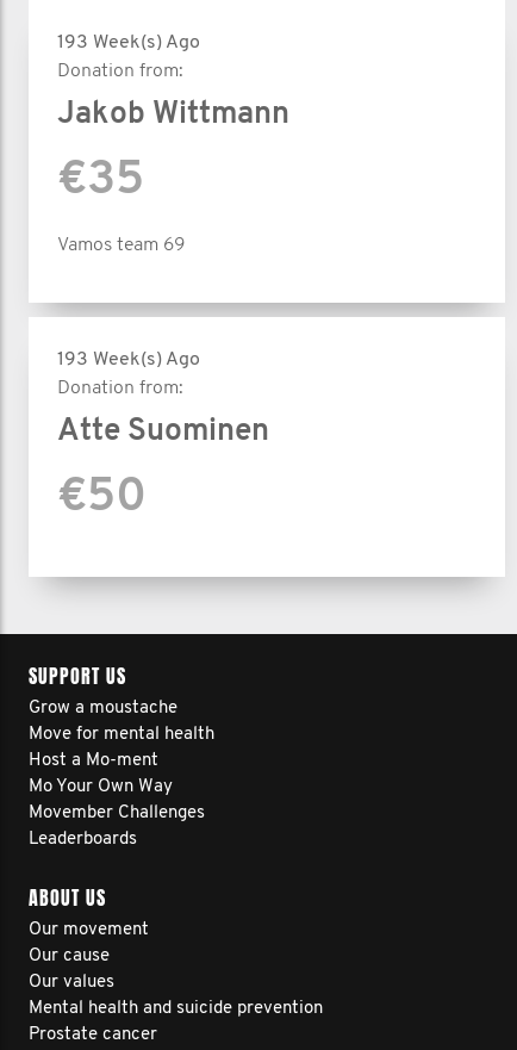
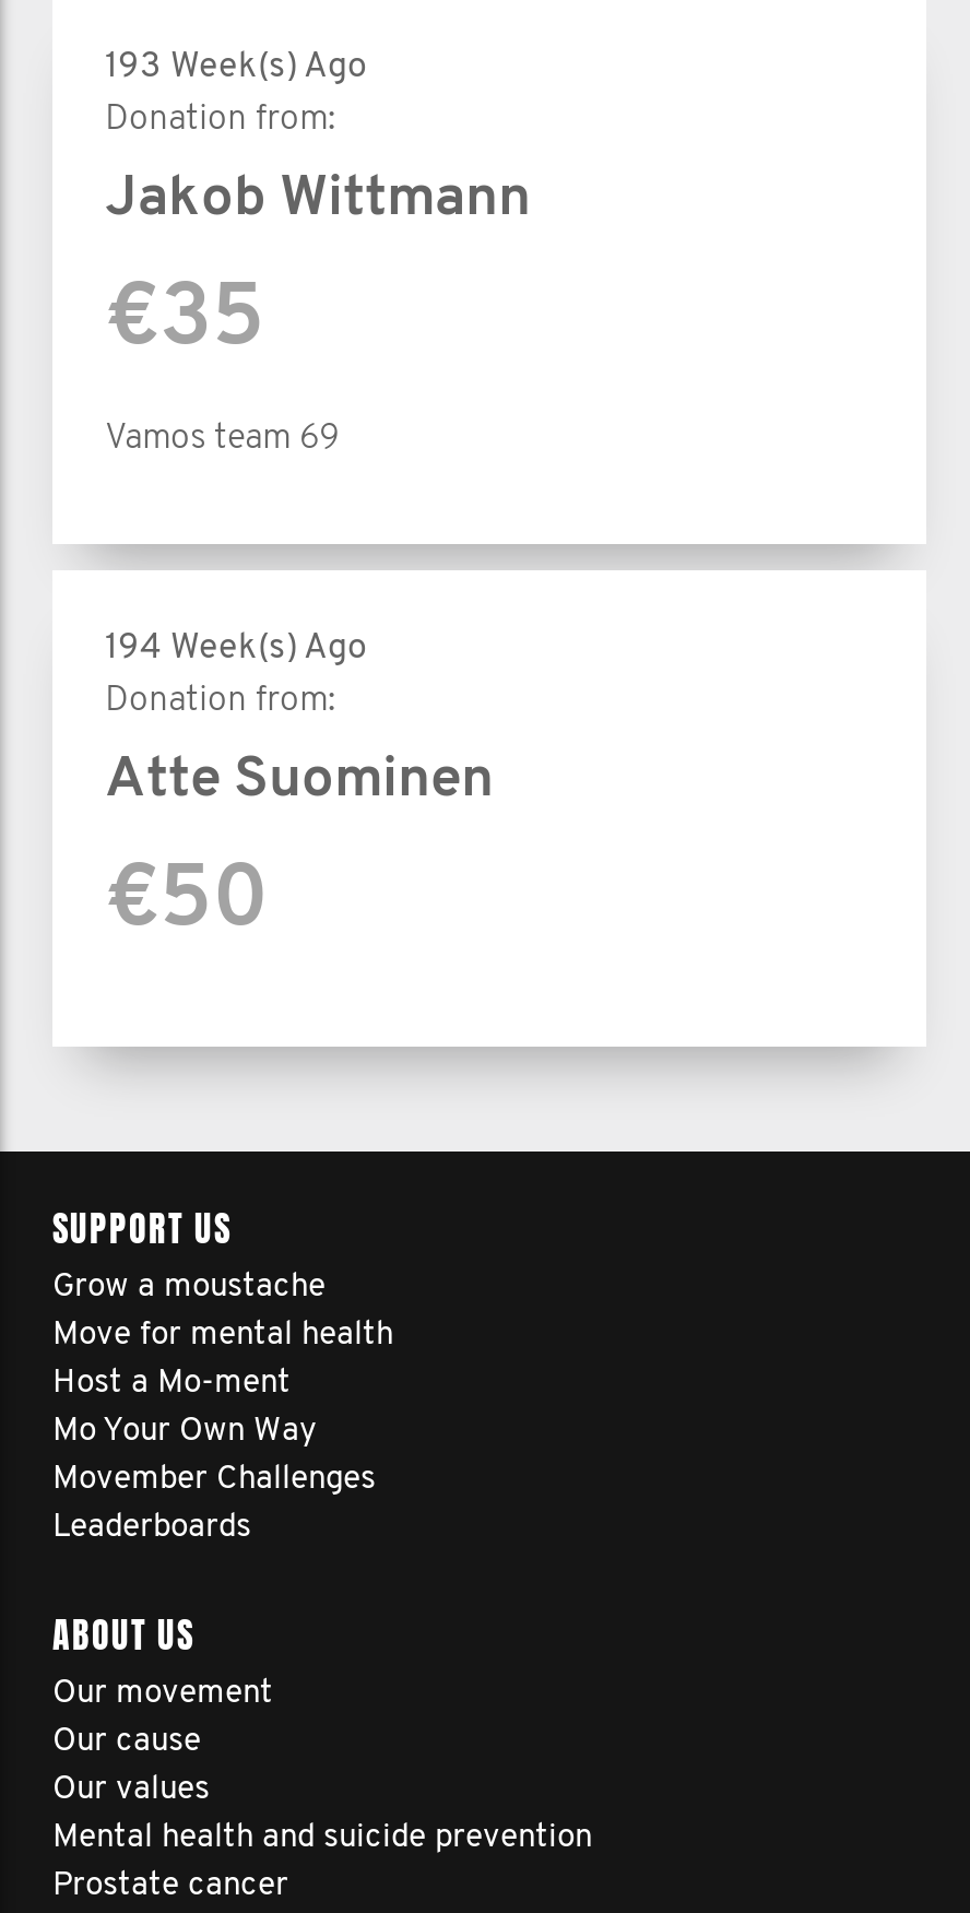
[57,350,200,369] 193 Week(s) Ago -> [105,631,367,666] 194 Week(s) Ago

